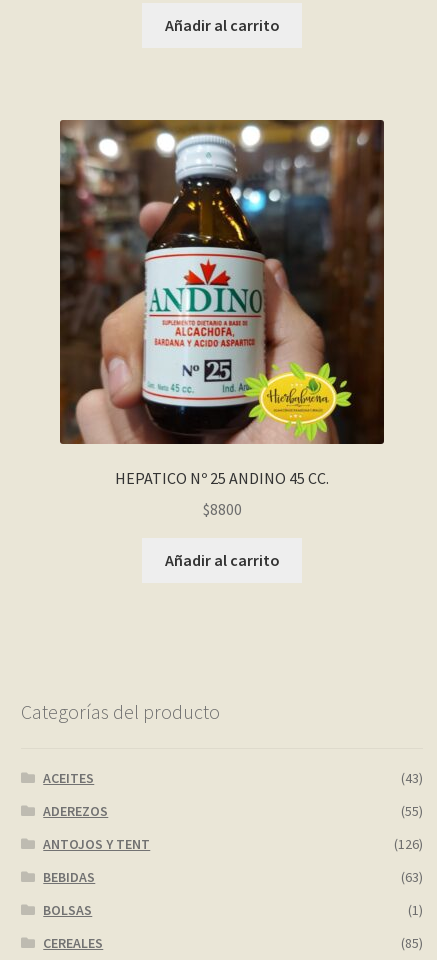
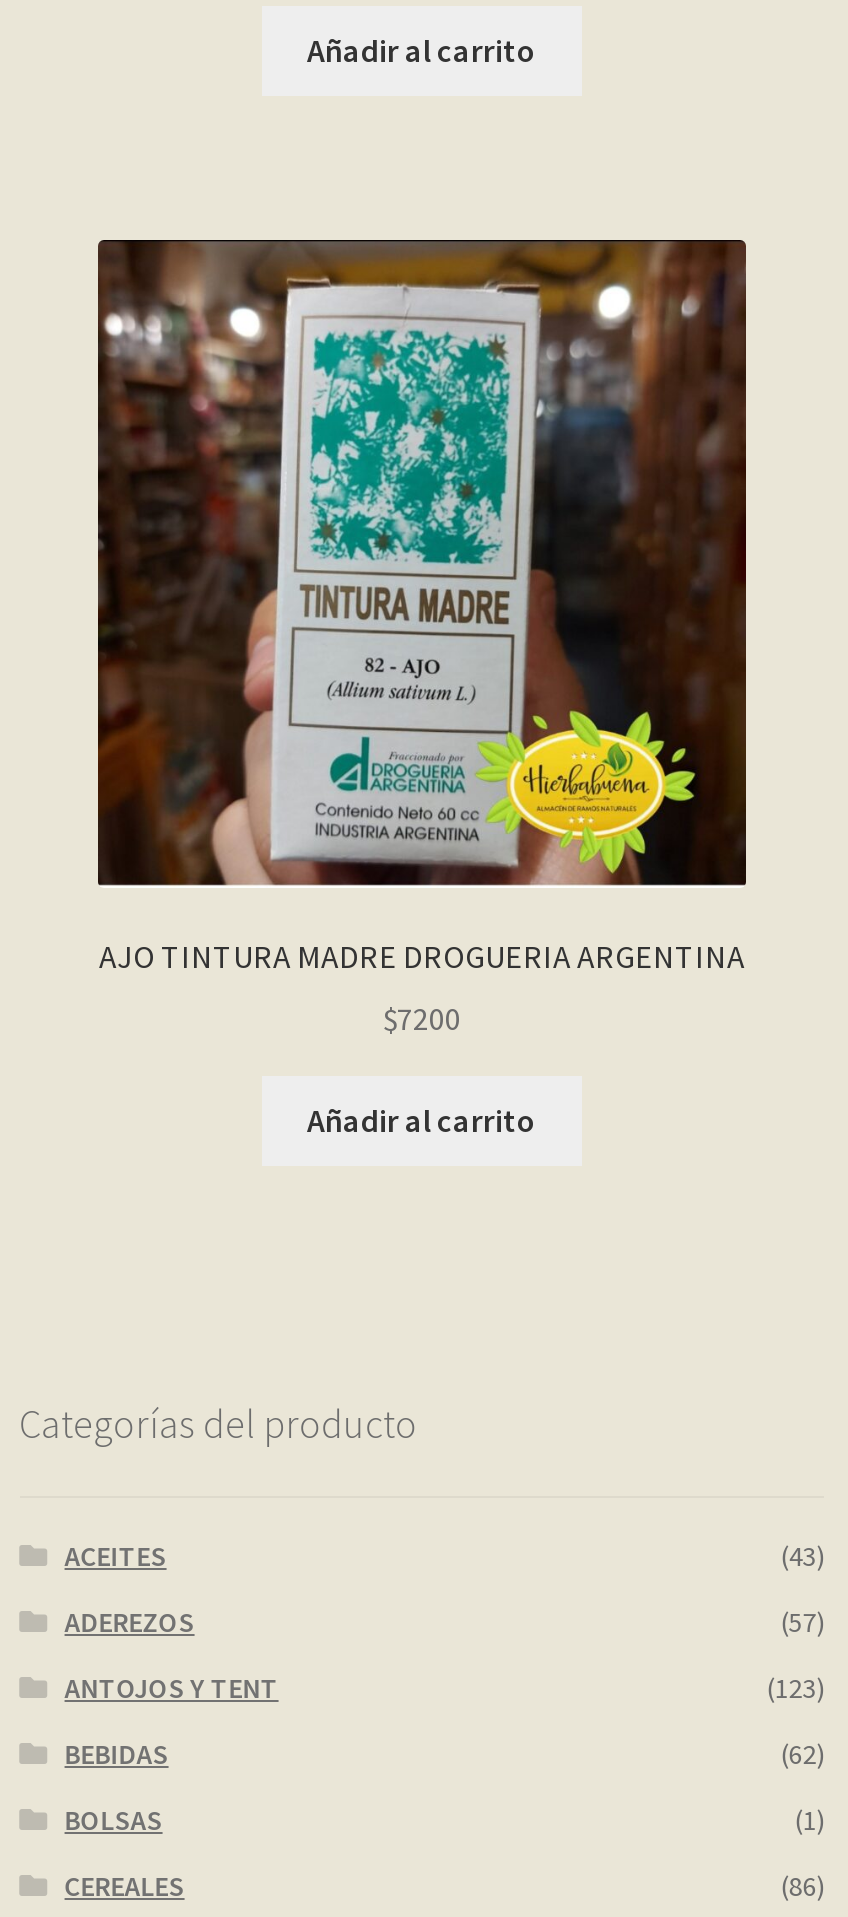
[60,119,383,488] [image] | HEPATICO Nº 25 ANDINO 45 CC. -> [98,238,745,977] [image] | AJO TINTURA MADRE DROGUERIA ARGENTINA
[202,499,241,519] $8800 -> [383,998,461,1038] $7200
[401,802,423,820] (55) -> [781,1604,825,1640] (57)
[394,835,423,853] (126) -> [767,1670,825,1706] (123)
[401,868,423,886] (63) -> [781,1736,825,1772] (62)
[401,934,423,952] (85) -> [781,1868,825,1904] (86)

